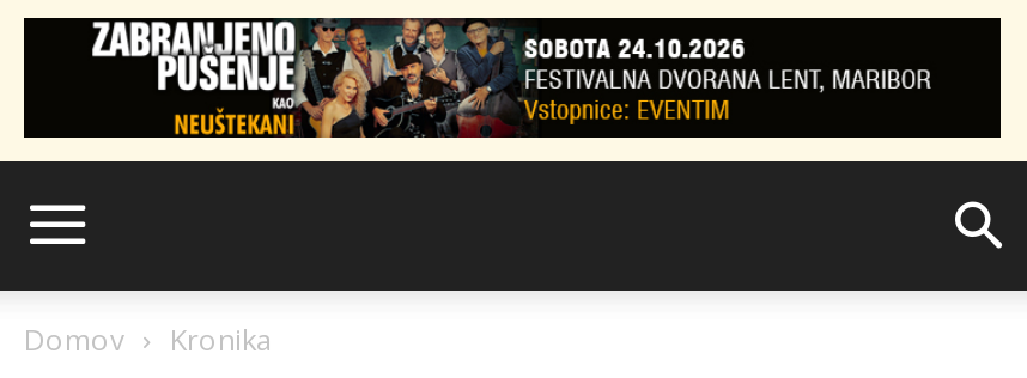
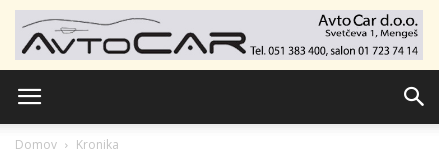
[22,16,1003,140] [image] -> [15,10,423,60] [image]

